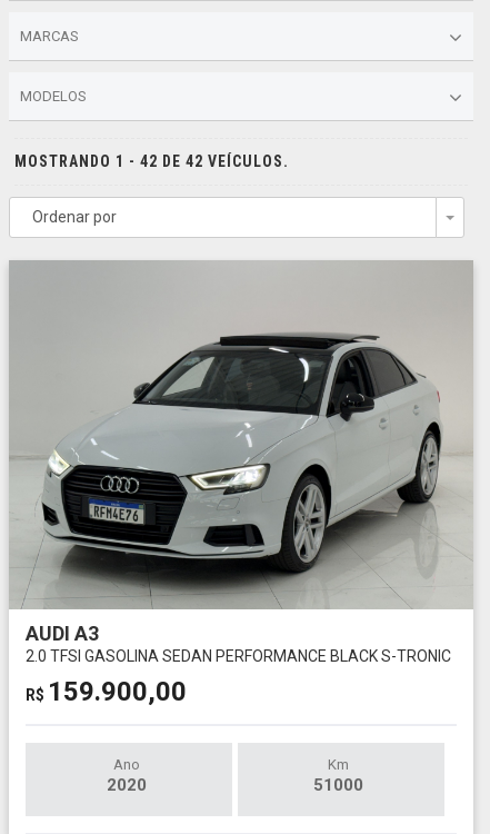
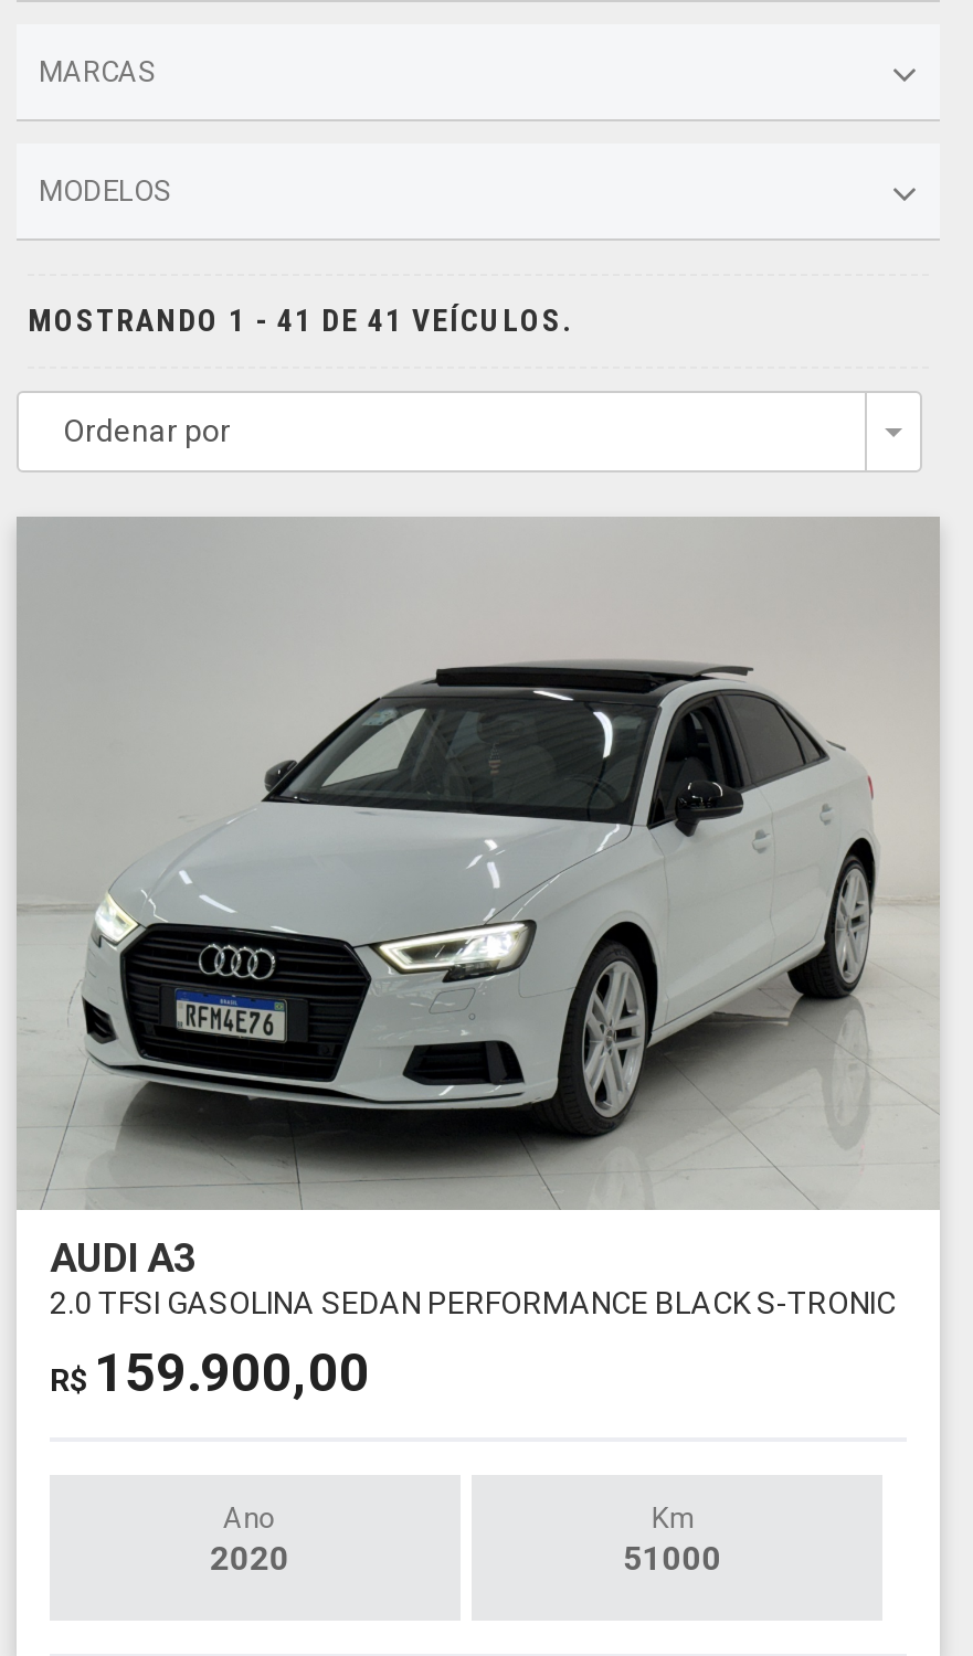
[14,152,289,170] MOSTRANDO 1 - 42 DE 42 VEÍCULOS. -> [28,302,573,338] MOSTRANDO 1 - 41 DE 41 VEÍCULOS.

